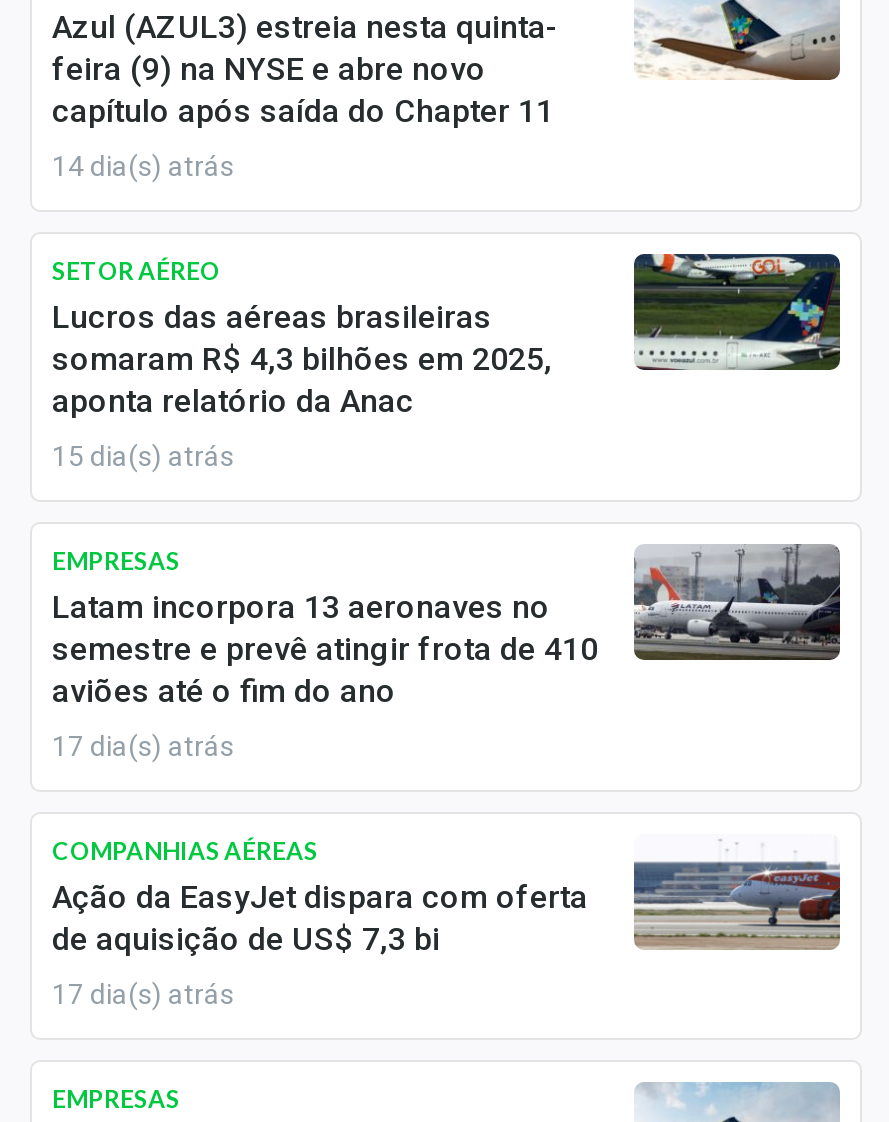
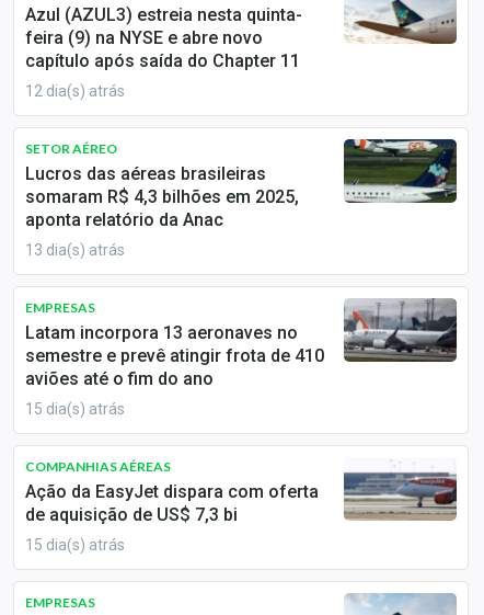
[52,150,234,182] 14 dia(s) atrás -> [25,82,125,100] 12 dia(s) atrás
[52,440,234,472] 15 dia(s) atrás -> [25,241,125,259] 13 dia(s) atrás
[52,730,234,762] 17 dia(s) atrás -> [25,400,125,418] 15 dia(s) atrás
[52,978,234,1010] 17 dia(s) atrás -> [25,536,125,554] 15 dia(s) atrás

